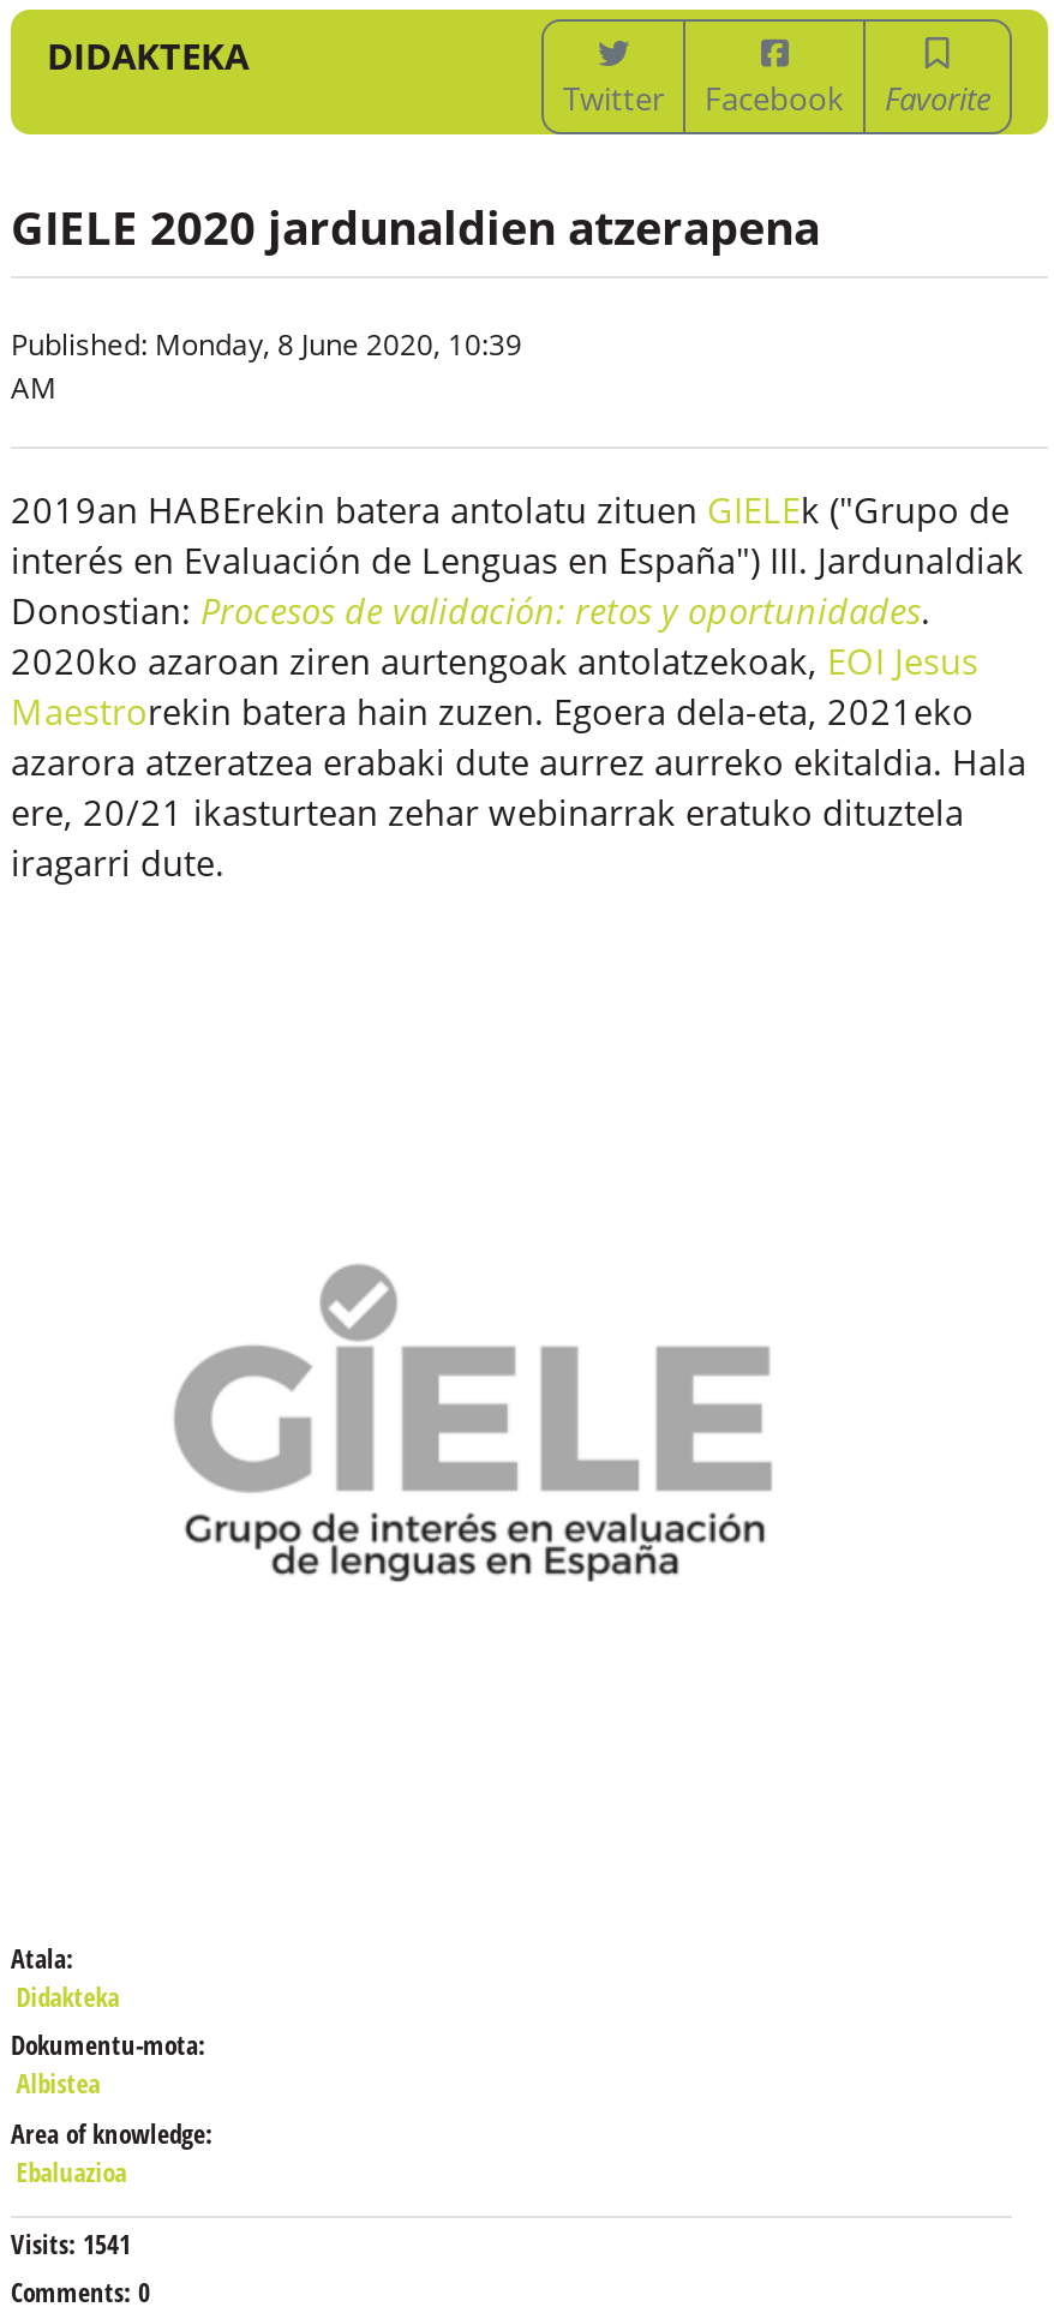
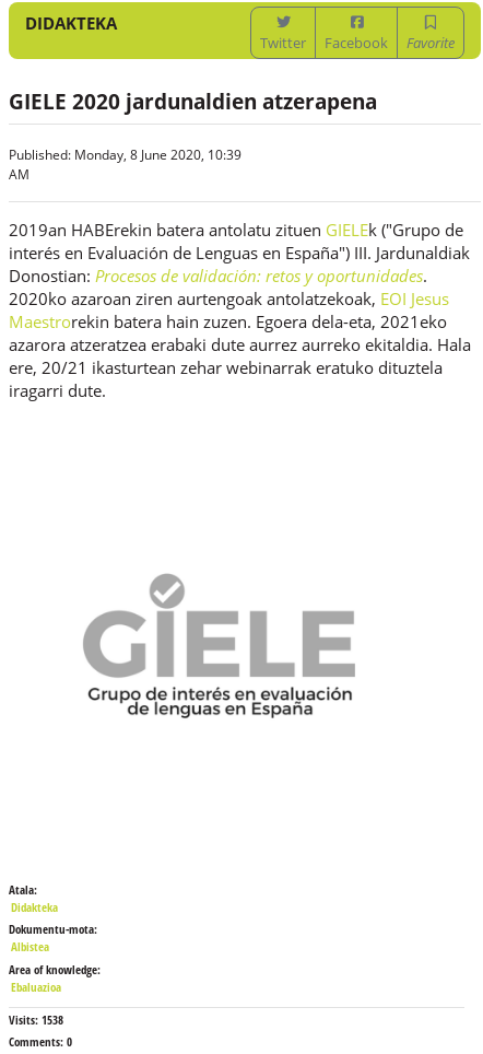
[11,2224,131,2260] Visits: 1541 -> [9,1011,63,1027] Visits: 1538

